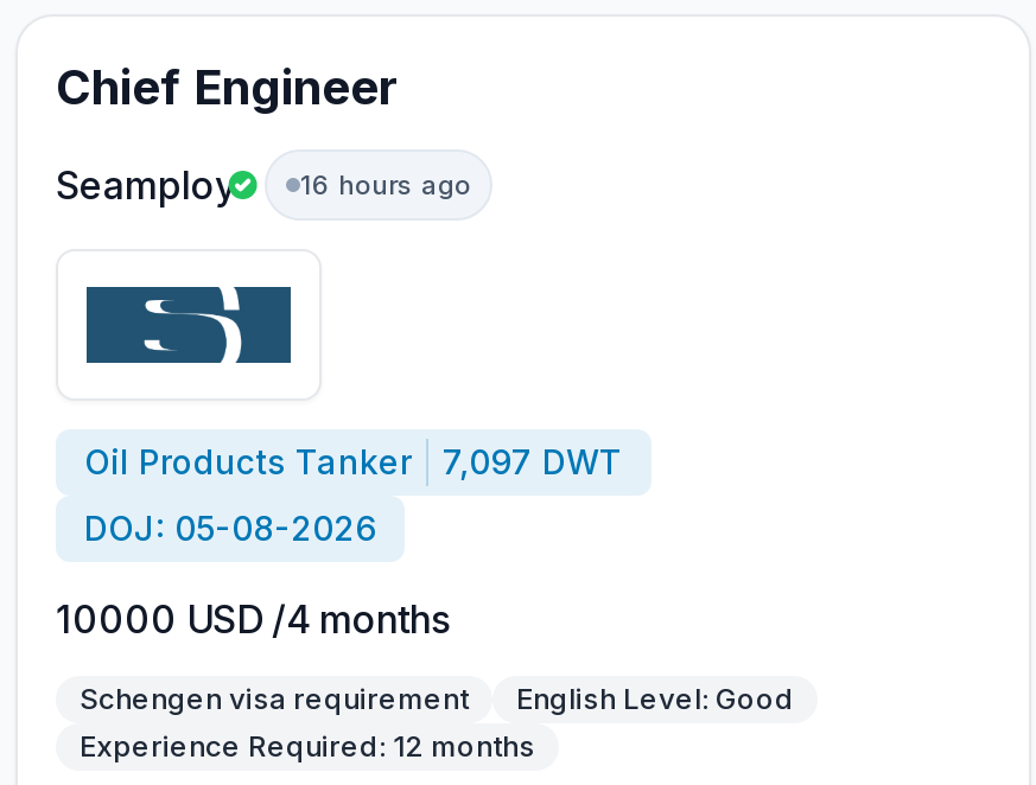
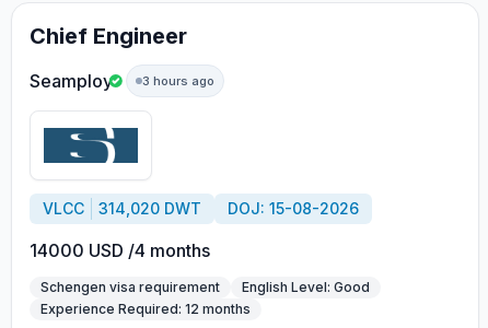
[56,161,471,209] Seamploy 16 hours ago -> [30,70,214,92] Seamploy 3 hours ago
[56,441,623,643] Oil Products Tanker | 7,097 DWT | DOJ: 05-08-2026 | 10000 USD /4 months -> [30,199,359,261] VLCC | 314,020 DWT | DOJ: 15-08-2026 | 14000 USD /4 months

